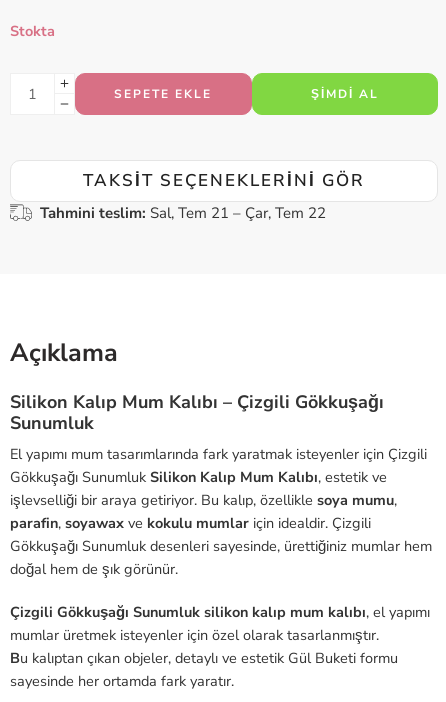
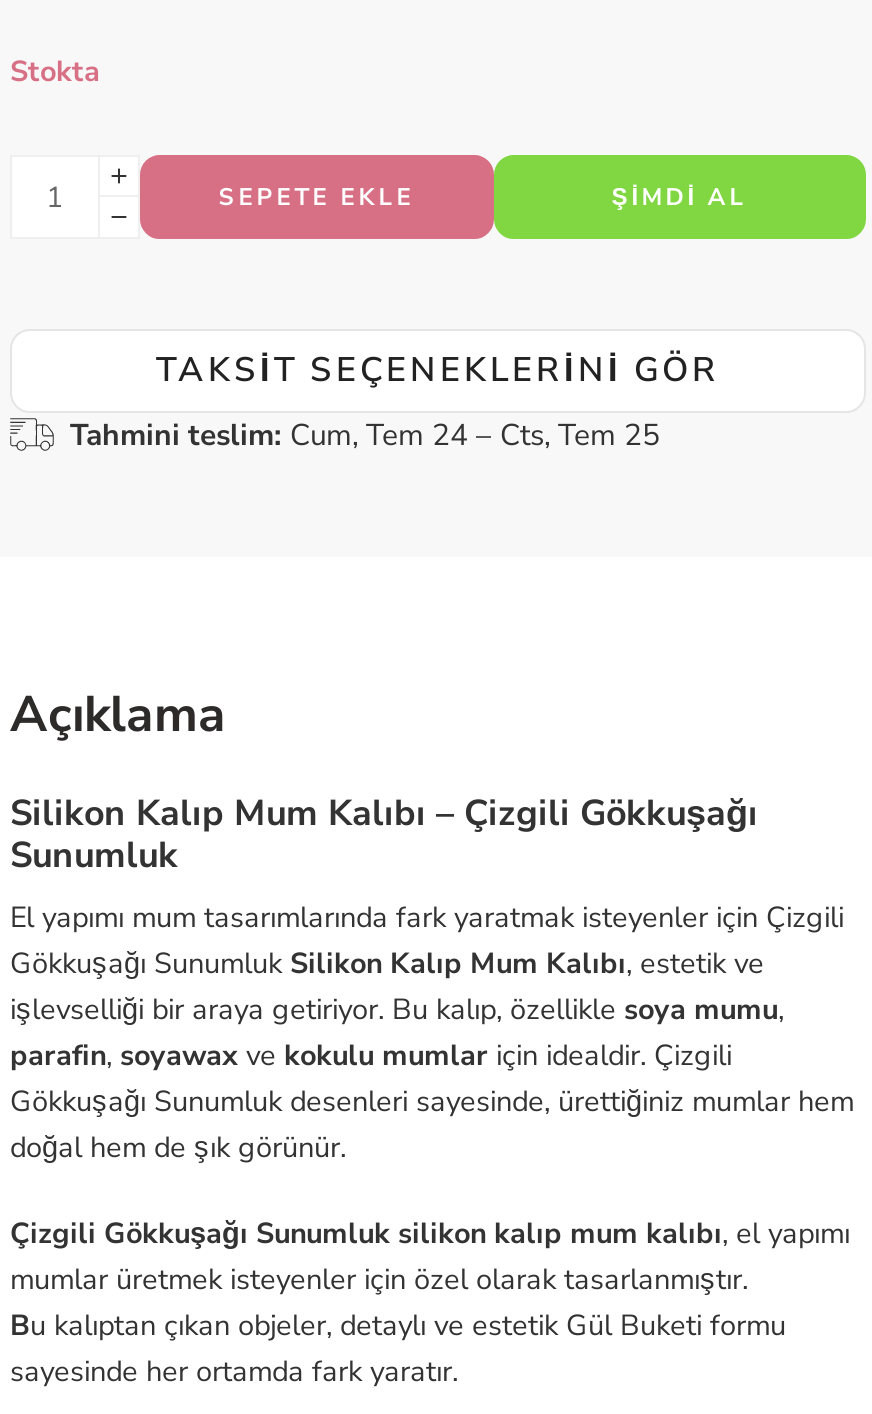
[40,203,326,223] Tahmini teslim: Sal, Tem 21 – Çar, Tem 22 -> [70,415,660,455] Tahmini teslim: Cum, Tem 24 – Cts, Tem 25

